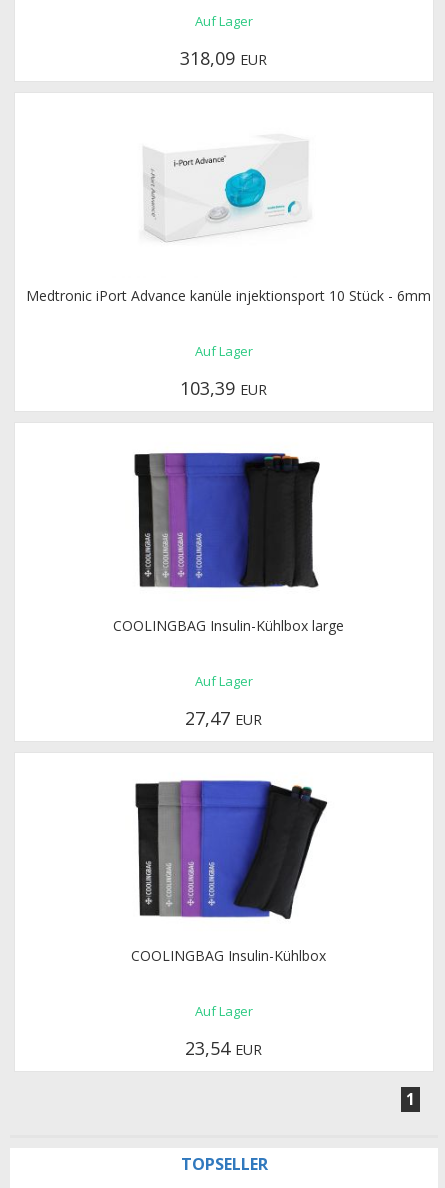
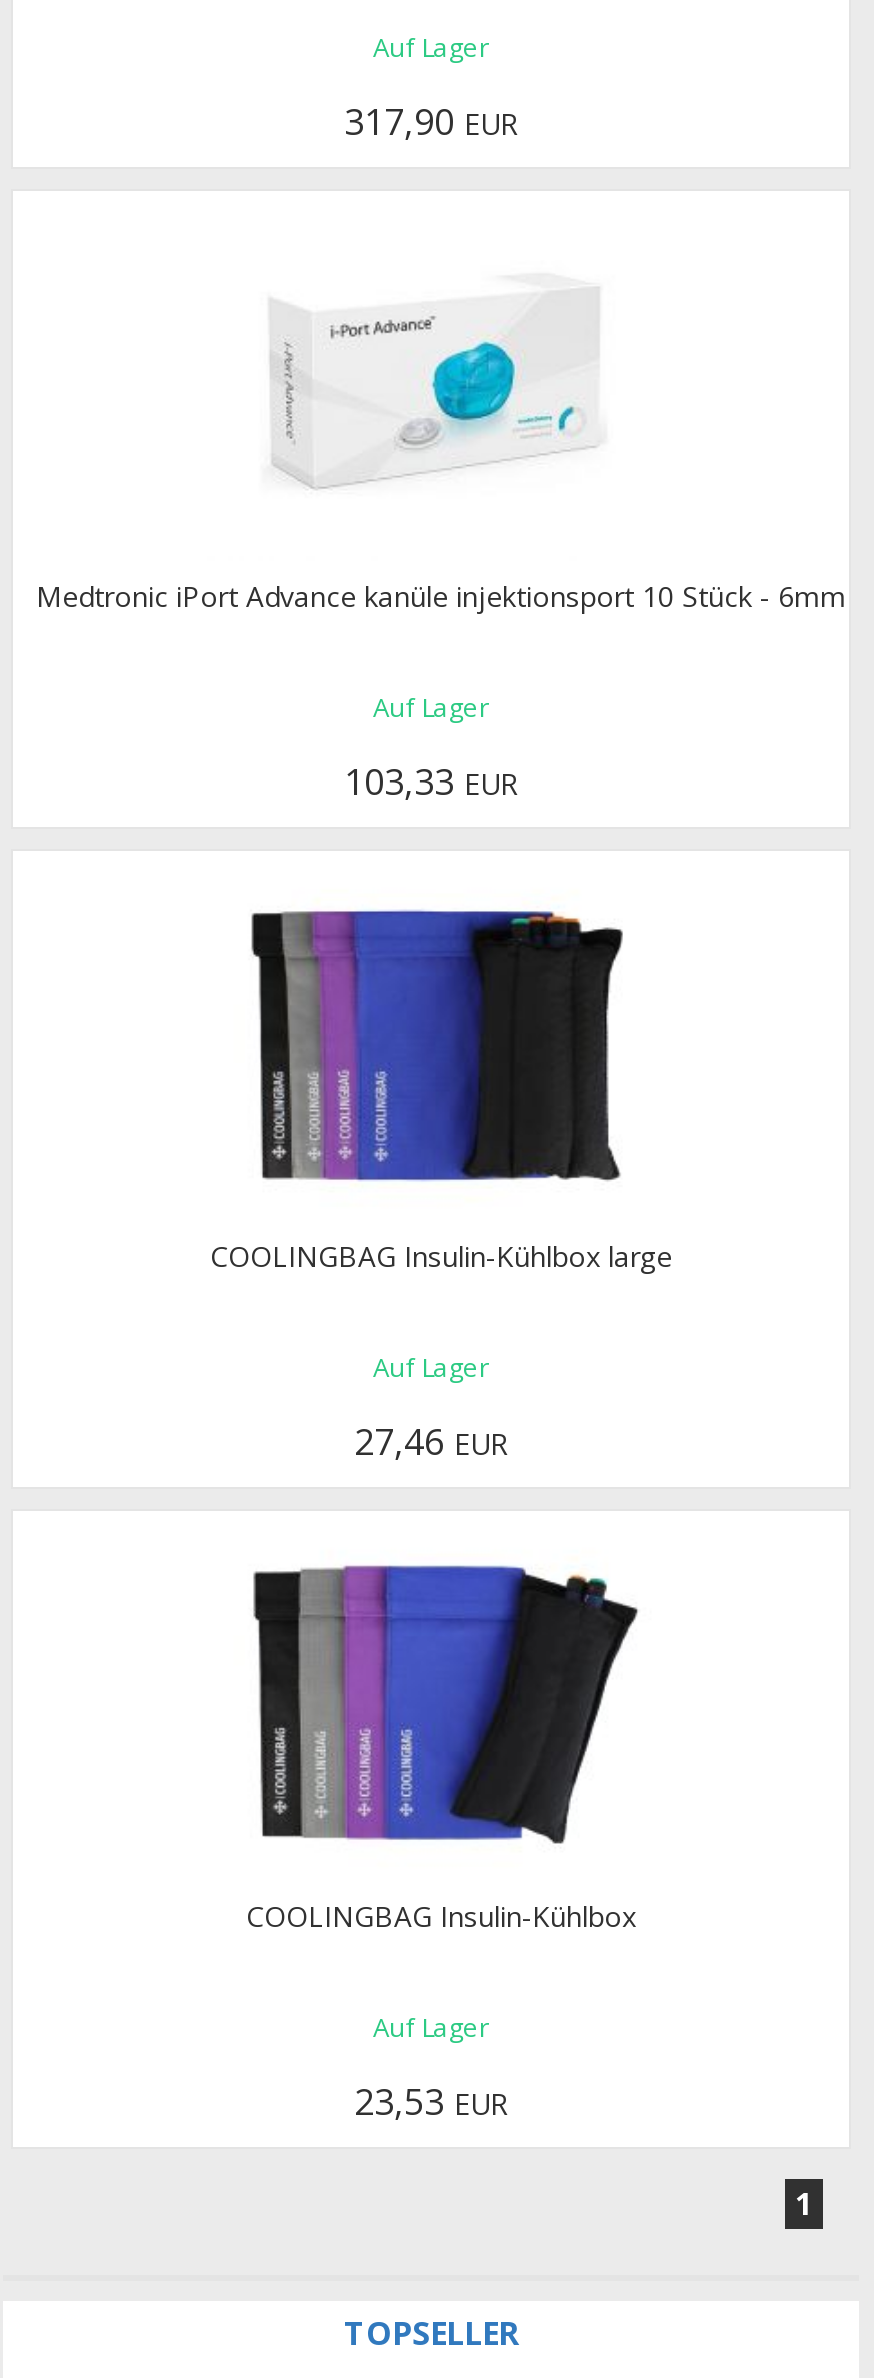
[180,46,267,70] 318,09 EUR -> [344,98,518,146] 317,90 EUR
[180,376,267,400] 103,39 EUR -> [344,758,518,806] 103,33 EUR
[185,706,262,730] 27,47 EUR -> [354,1418,508,1466] 27,46 EUR
[185,1036,262,1060] 23,54 EUR -> [354,2078,508,2126] 23,53 EUR

